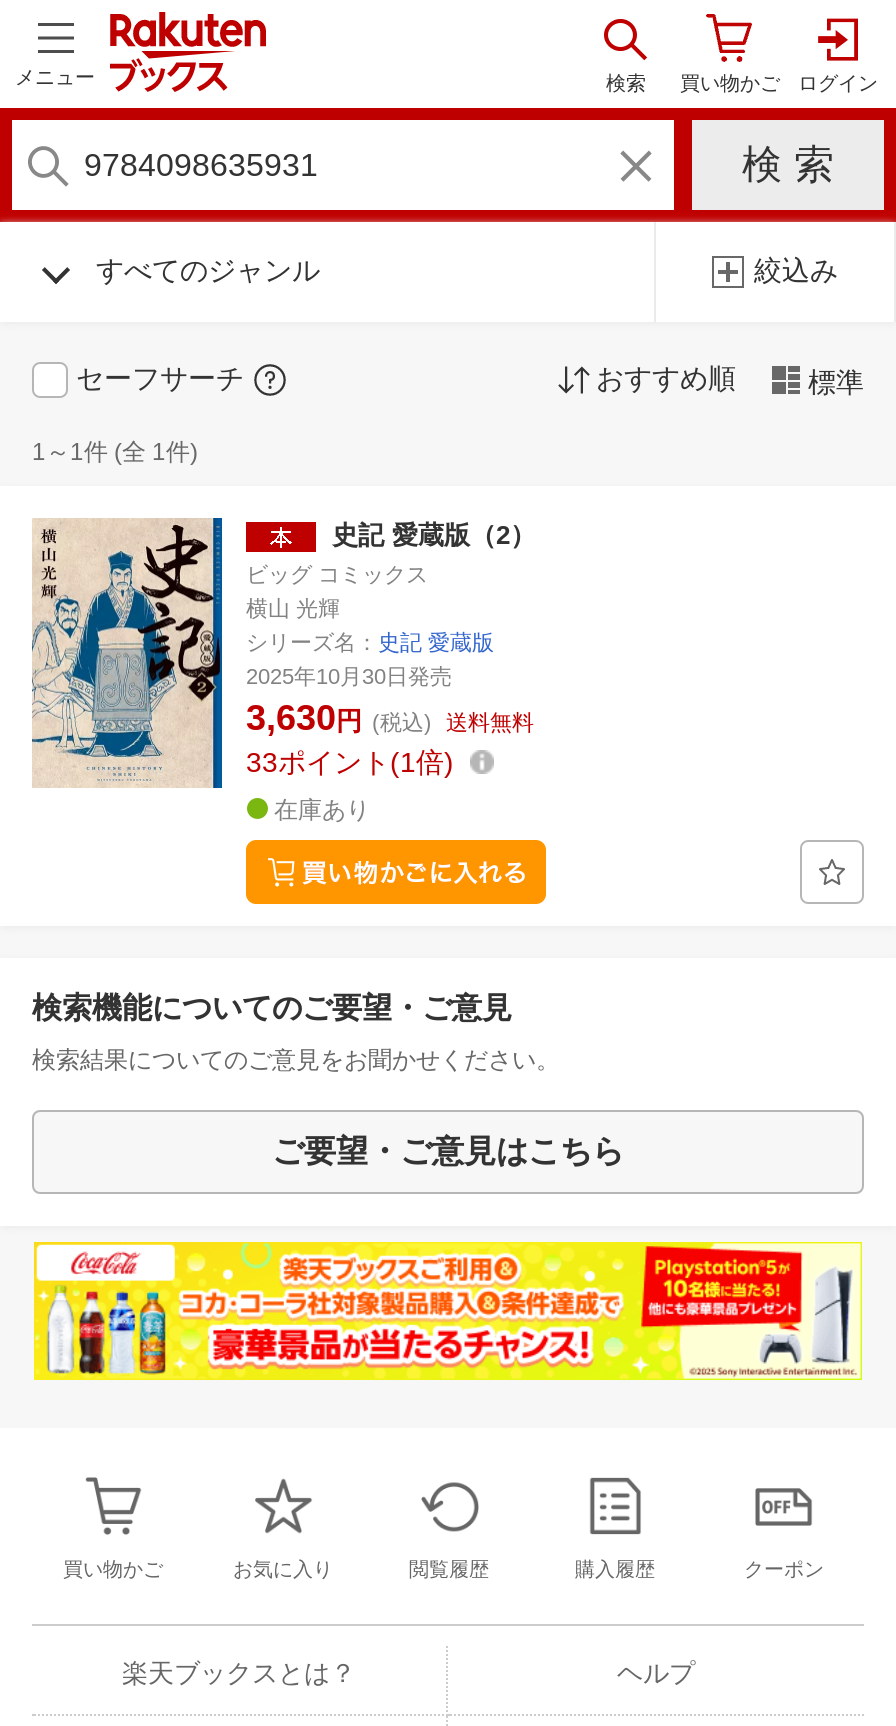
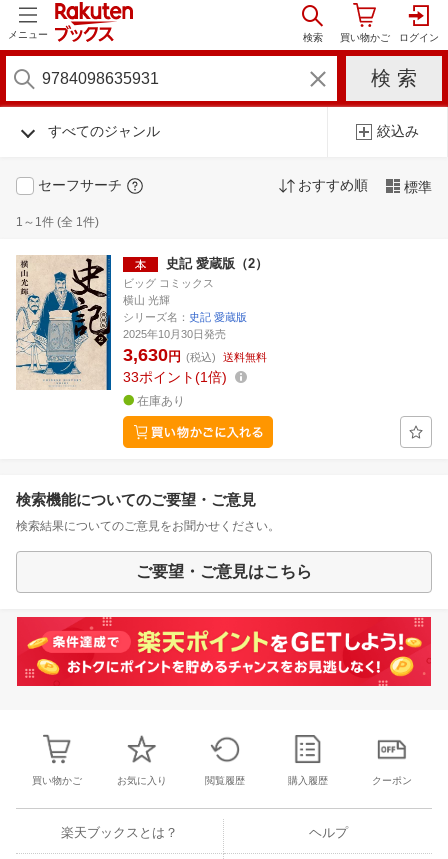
[32,1240,864,1382] [image] -> [16,616,432,687] [image]

